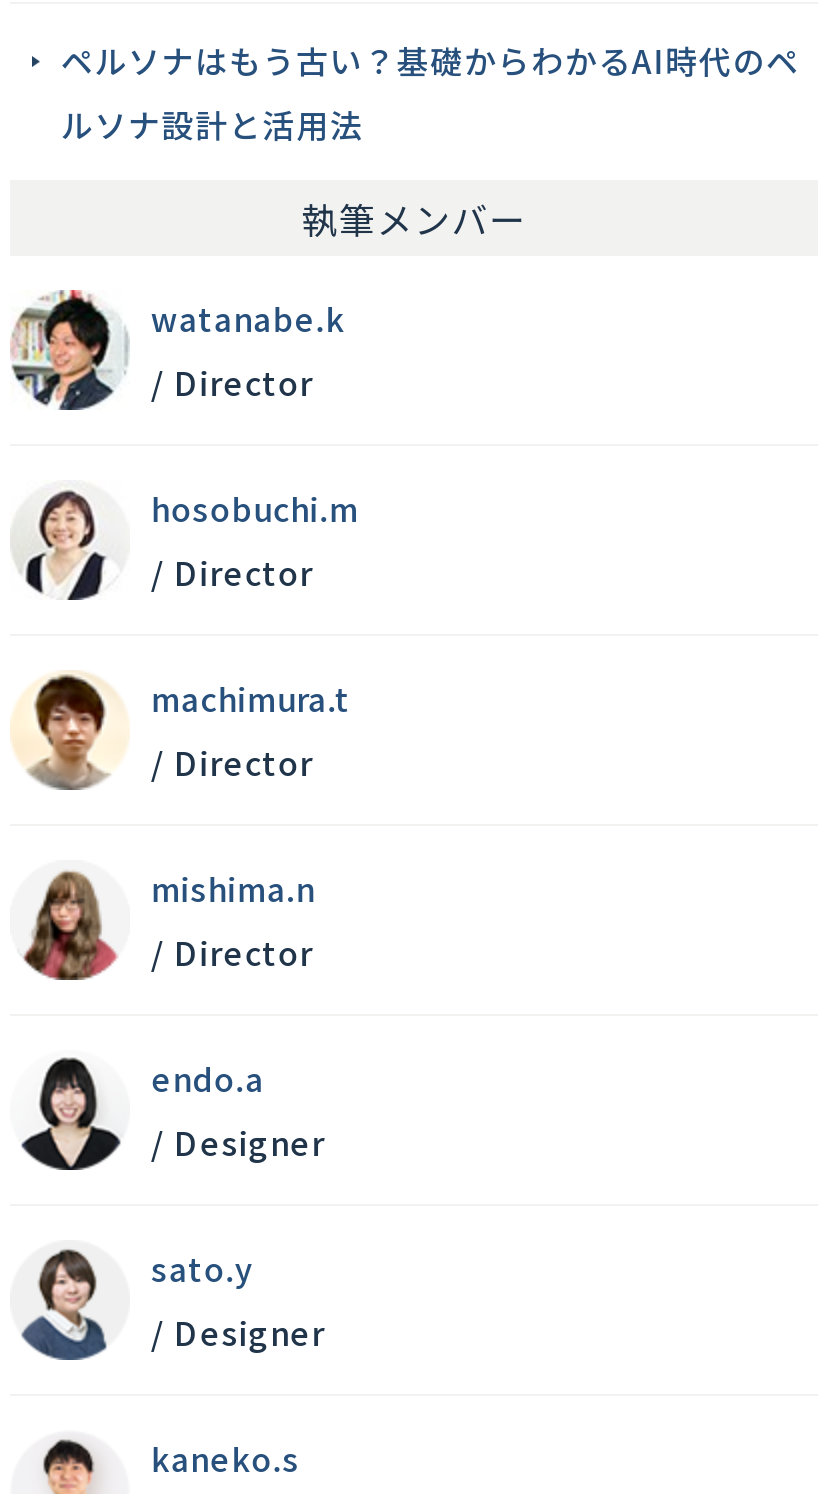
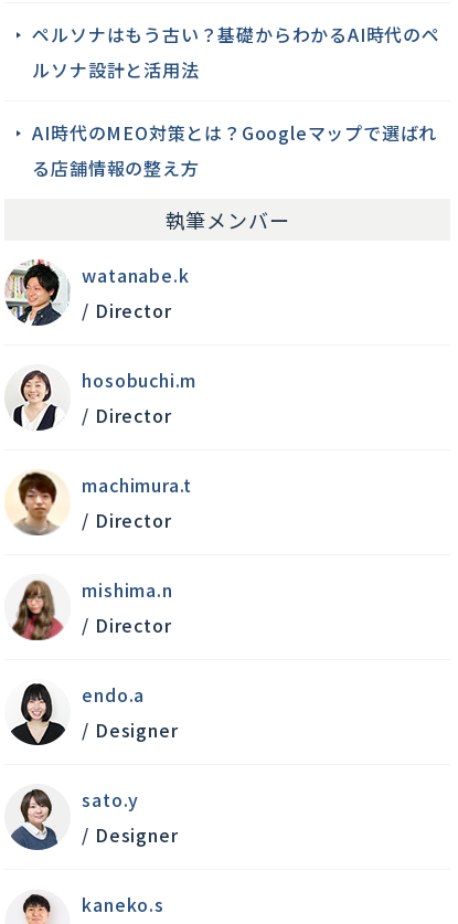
none -> [32,119,437,181] AI時代のMEO対策とは？Googleマップで選ばれ | る店舗情報の整え方

